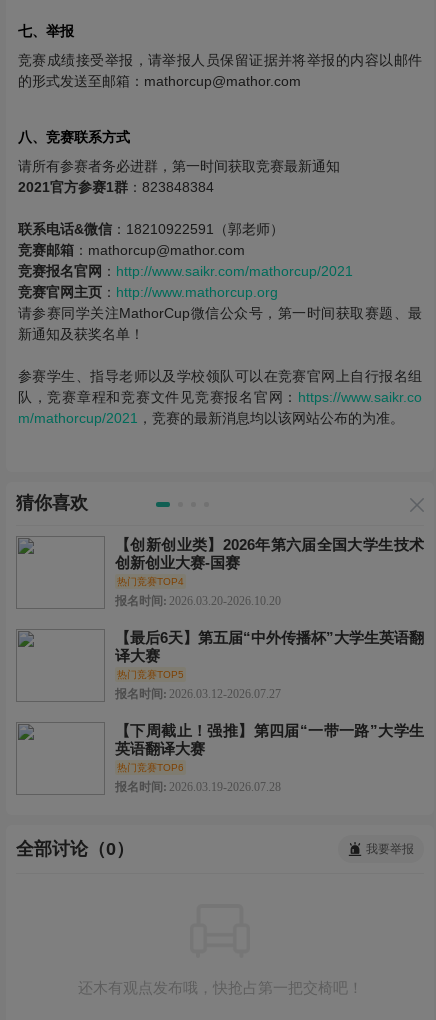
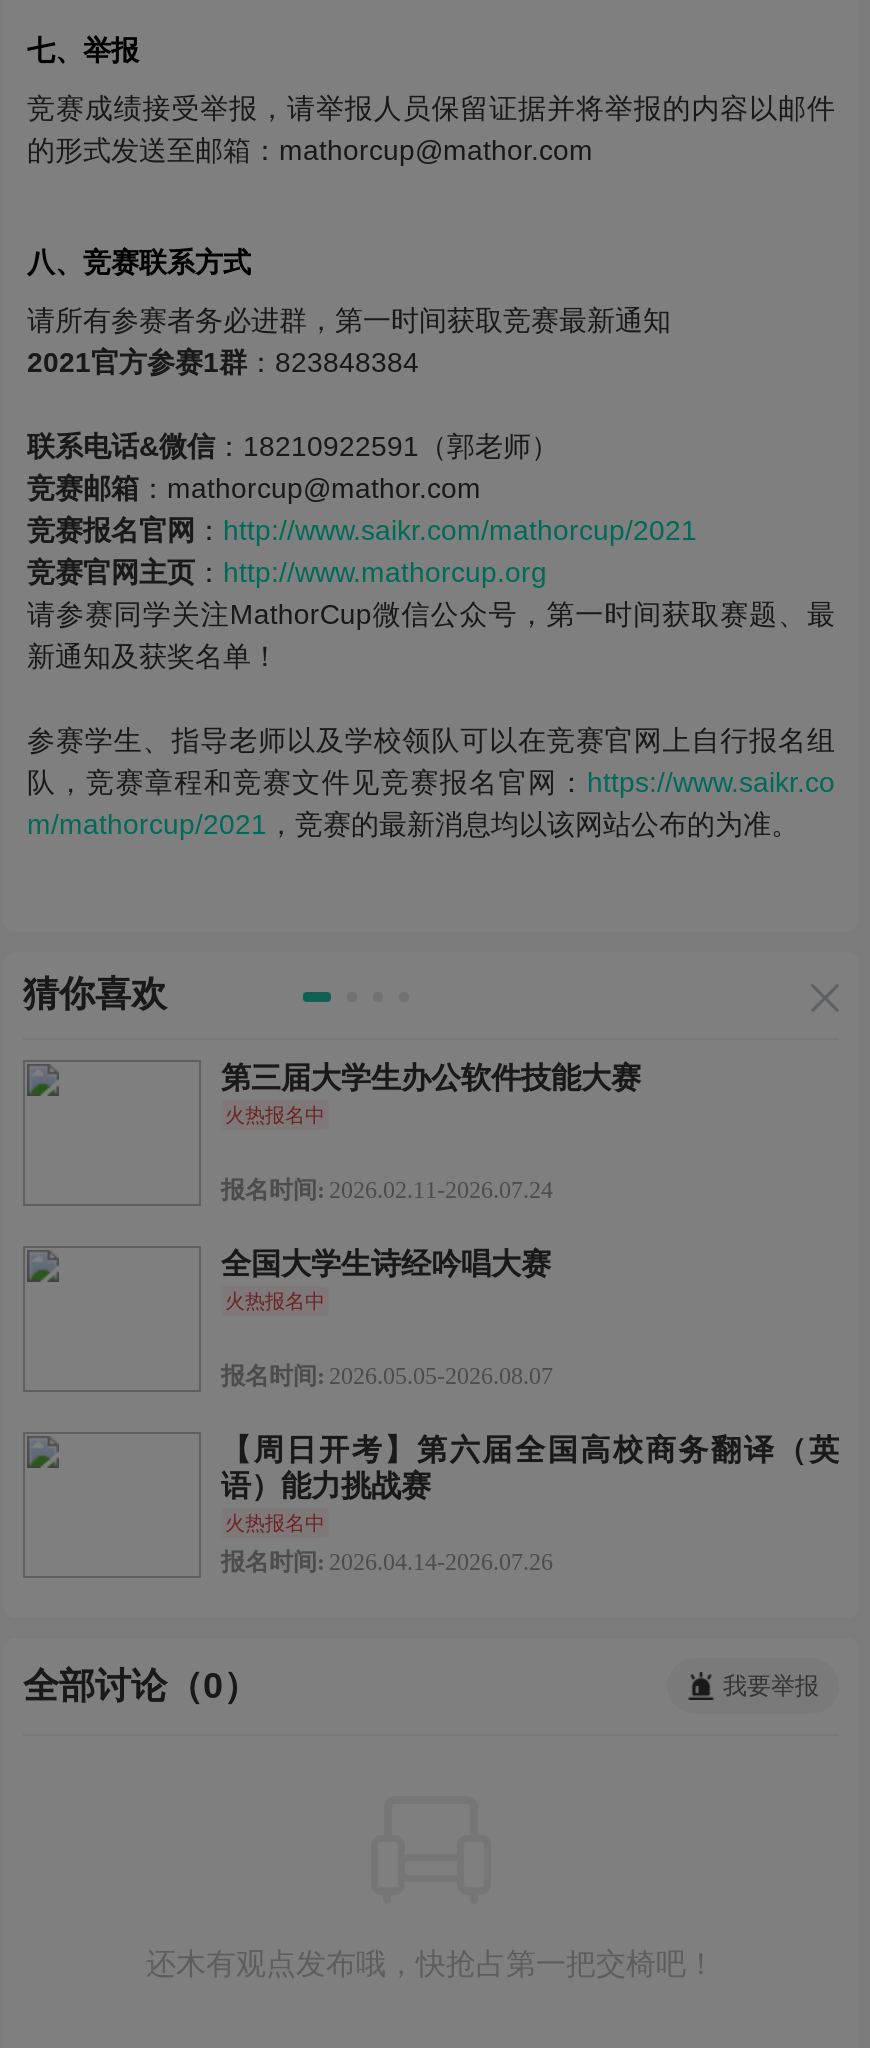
[115,536,424,587] 【创新创业类】2026年第六届全国大学生技术 | 创新创业大赛-国赛 | 热门竞赛TOP4 -> [221,1060,641,1126] 第三届大学生办公软件技能大赛 | 火热报名中
[115,594,281,608] 报名时间: 2026.03.20-2026.10.20 -> [221,1176,553,1204] 报名时间: 2026.02.11-2026.07.24
[115,629,424,680] 【最后6天】第五届“中外传播杯”大学生英语翻 | 译大赛 | 热门竞赛TOP5 -> [221,1246,551,1312] 全国大学生诗经吟唱大赛 | 火热报名中
[115,687,281,701] 报名时间: 2026.03.12-2026.07.27 -> [221,1362,553,1390] 报名时间: 2026.05.05-2026.08.07
[115,722,424,773] 【下周截止！强推】第四届“一带一路”大学生 | 英语翻译大赛 | 热门竞赛TOP6 -> [221,1432,839,1534] 【周日开考】第六届全国高校商务翻译（英 | 语）能力挑战赛 | 火热报名中
[115,780,281,794] 报名时间: 2026.03.19-2026.07.28 -> [221,1548,553,1576] 报名时间: 2026.04.14-2026.07.26

